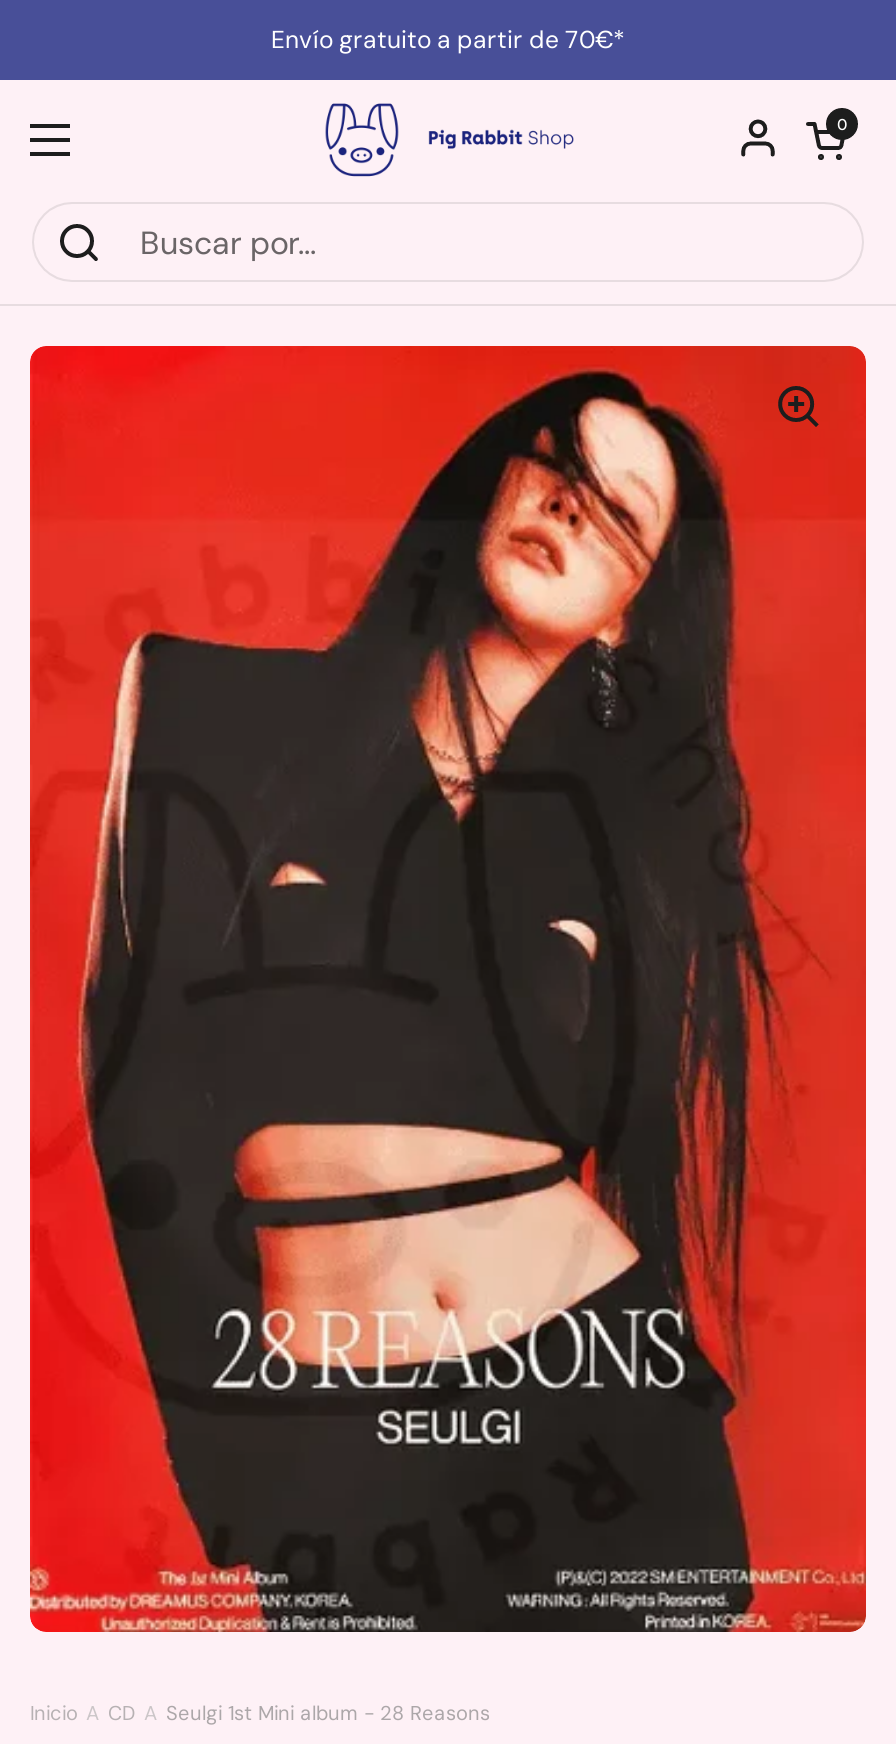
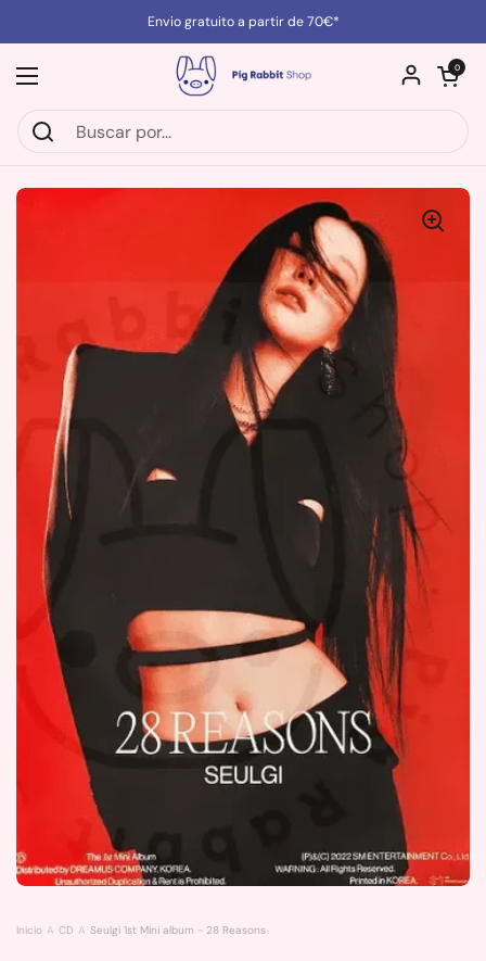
[271,24,625,56] Envío gratuito a partir de 70€* -> [147,13,339,30] Envio gratuito a partir de 70€*

